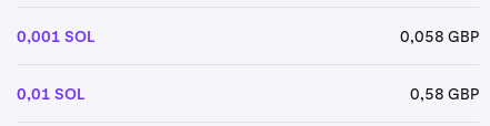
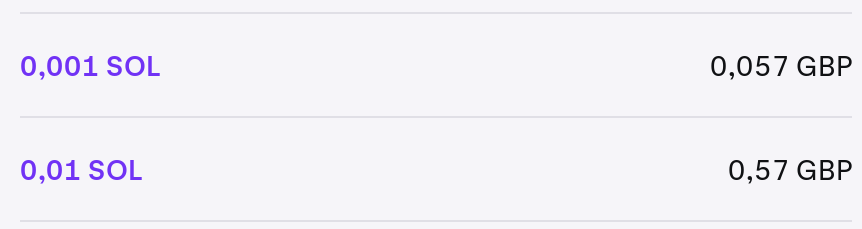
[400,26,479,46] 0,058 GBP -> [710,47,852,83] 0,057 GBP
[410,83,479,103] 0,58 GBP -> [728,151,852,187] 0,57 GBP

